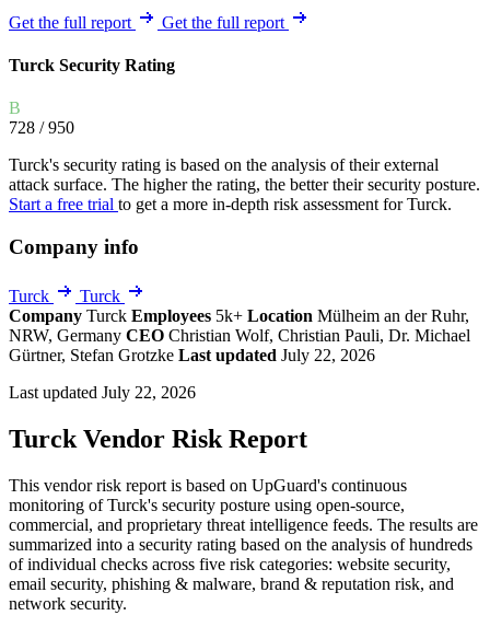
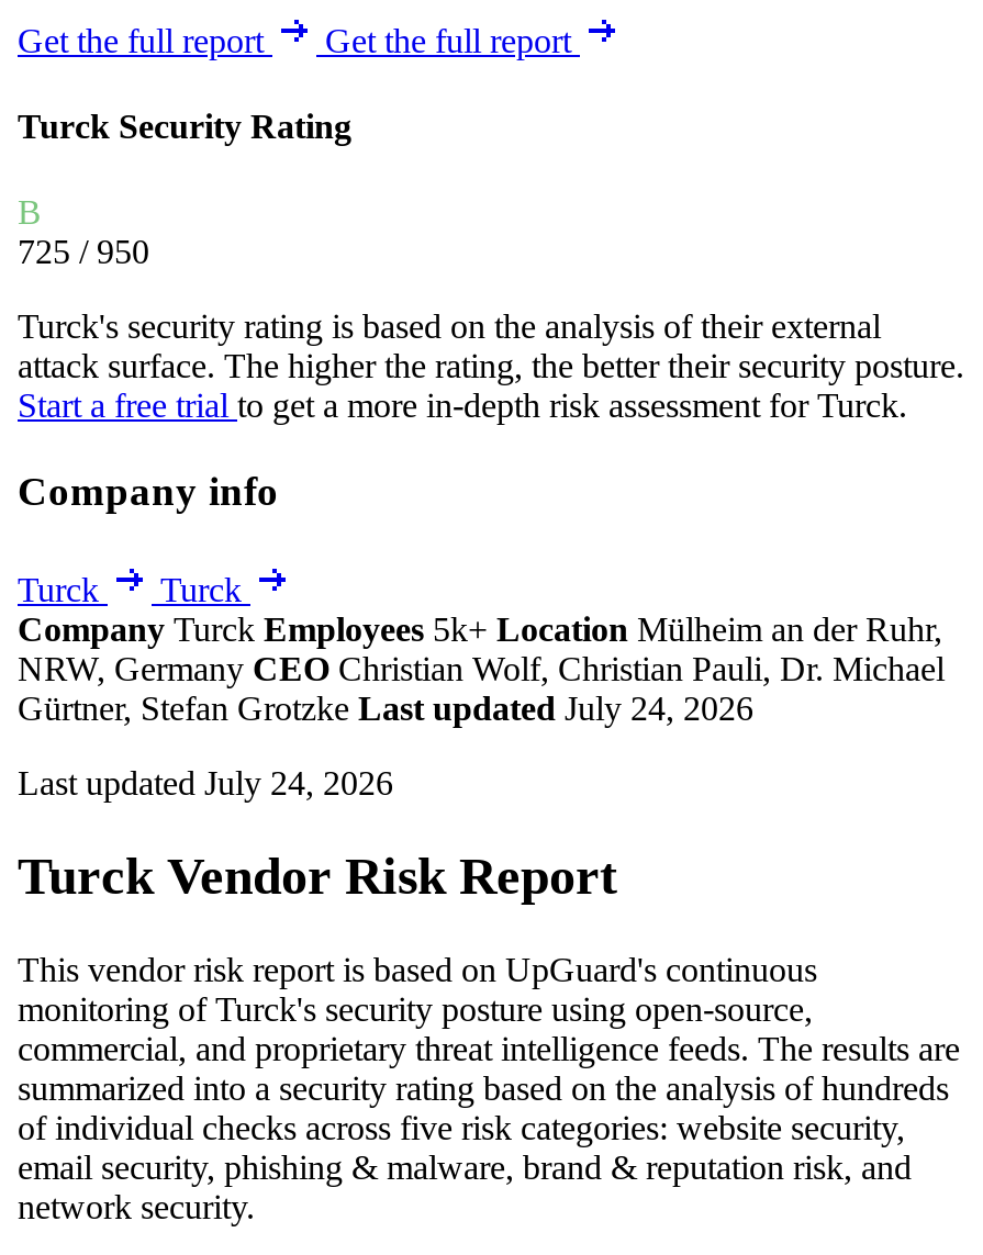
[9,119,74,137] 728 / 950 -> [18,234,149,271] 725 / 950
[9,346,375,364] Gürtner, Stefan Grotzke Last updated July 22, 2026 -> [18,689,753,726] Gürtner, Stefan Grotzke Last updated July 24, 2026
[9,383,196,401] Last updated July 22, 2026 -> [18,764,393,801] Last updated July 24, 2026

